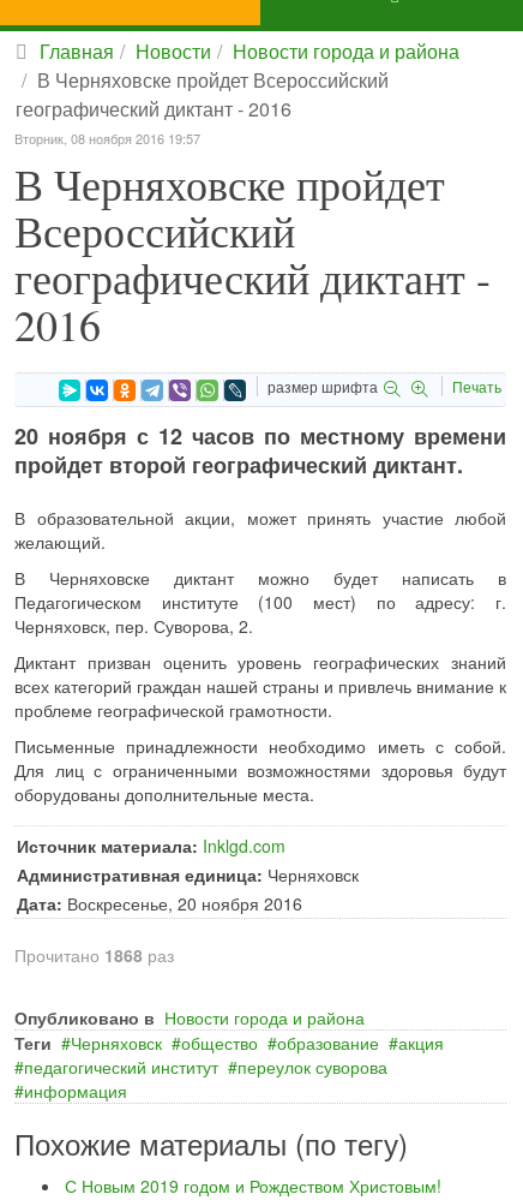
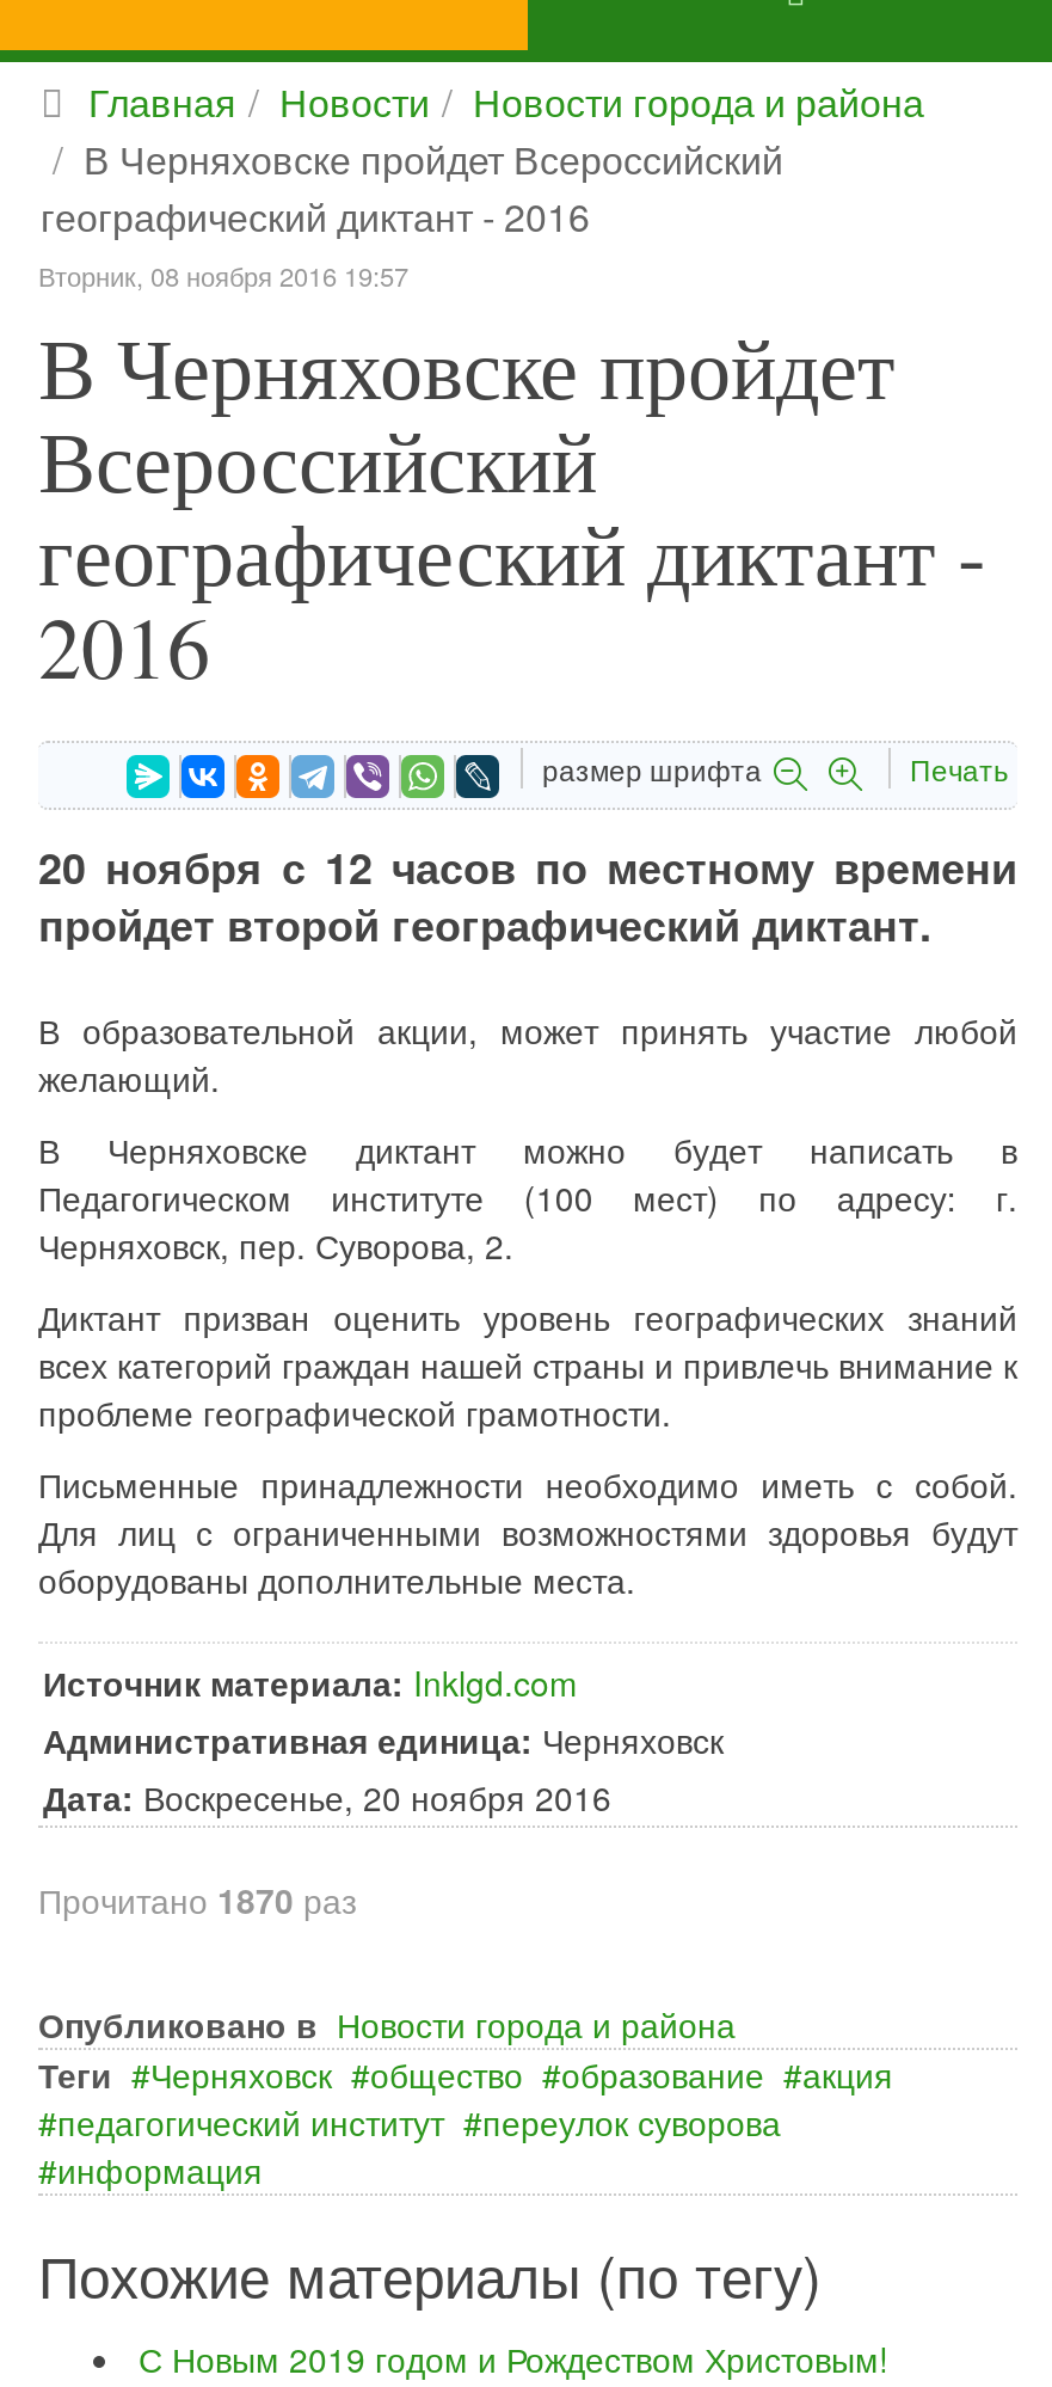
[14,943,174,967] Прочитано 1868 раз -> [38,1876,356,1923] Прочитано 1870 раз

